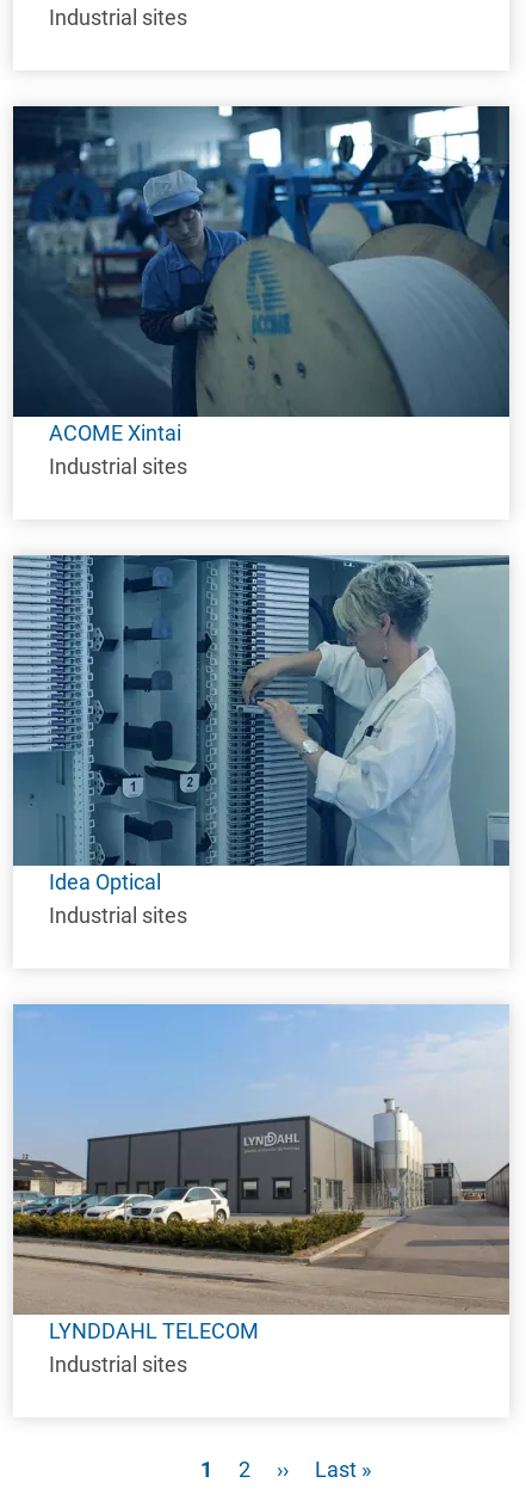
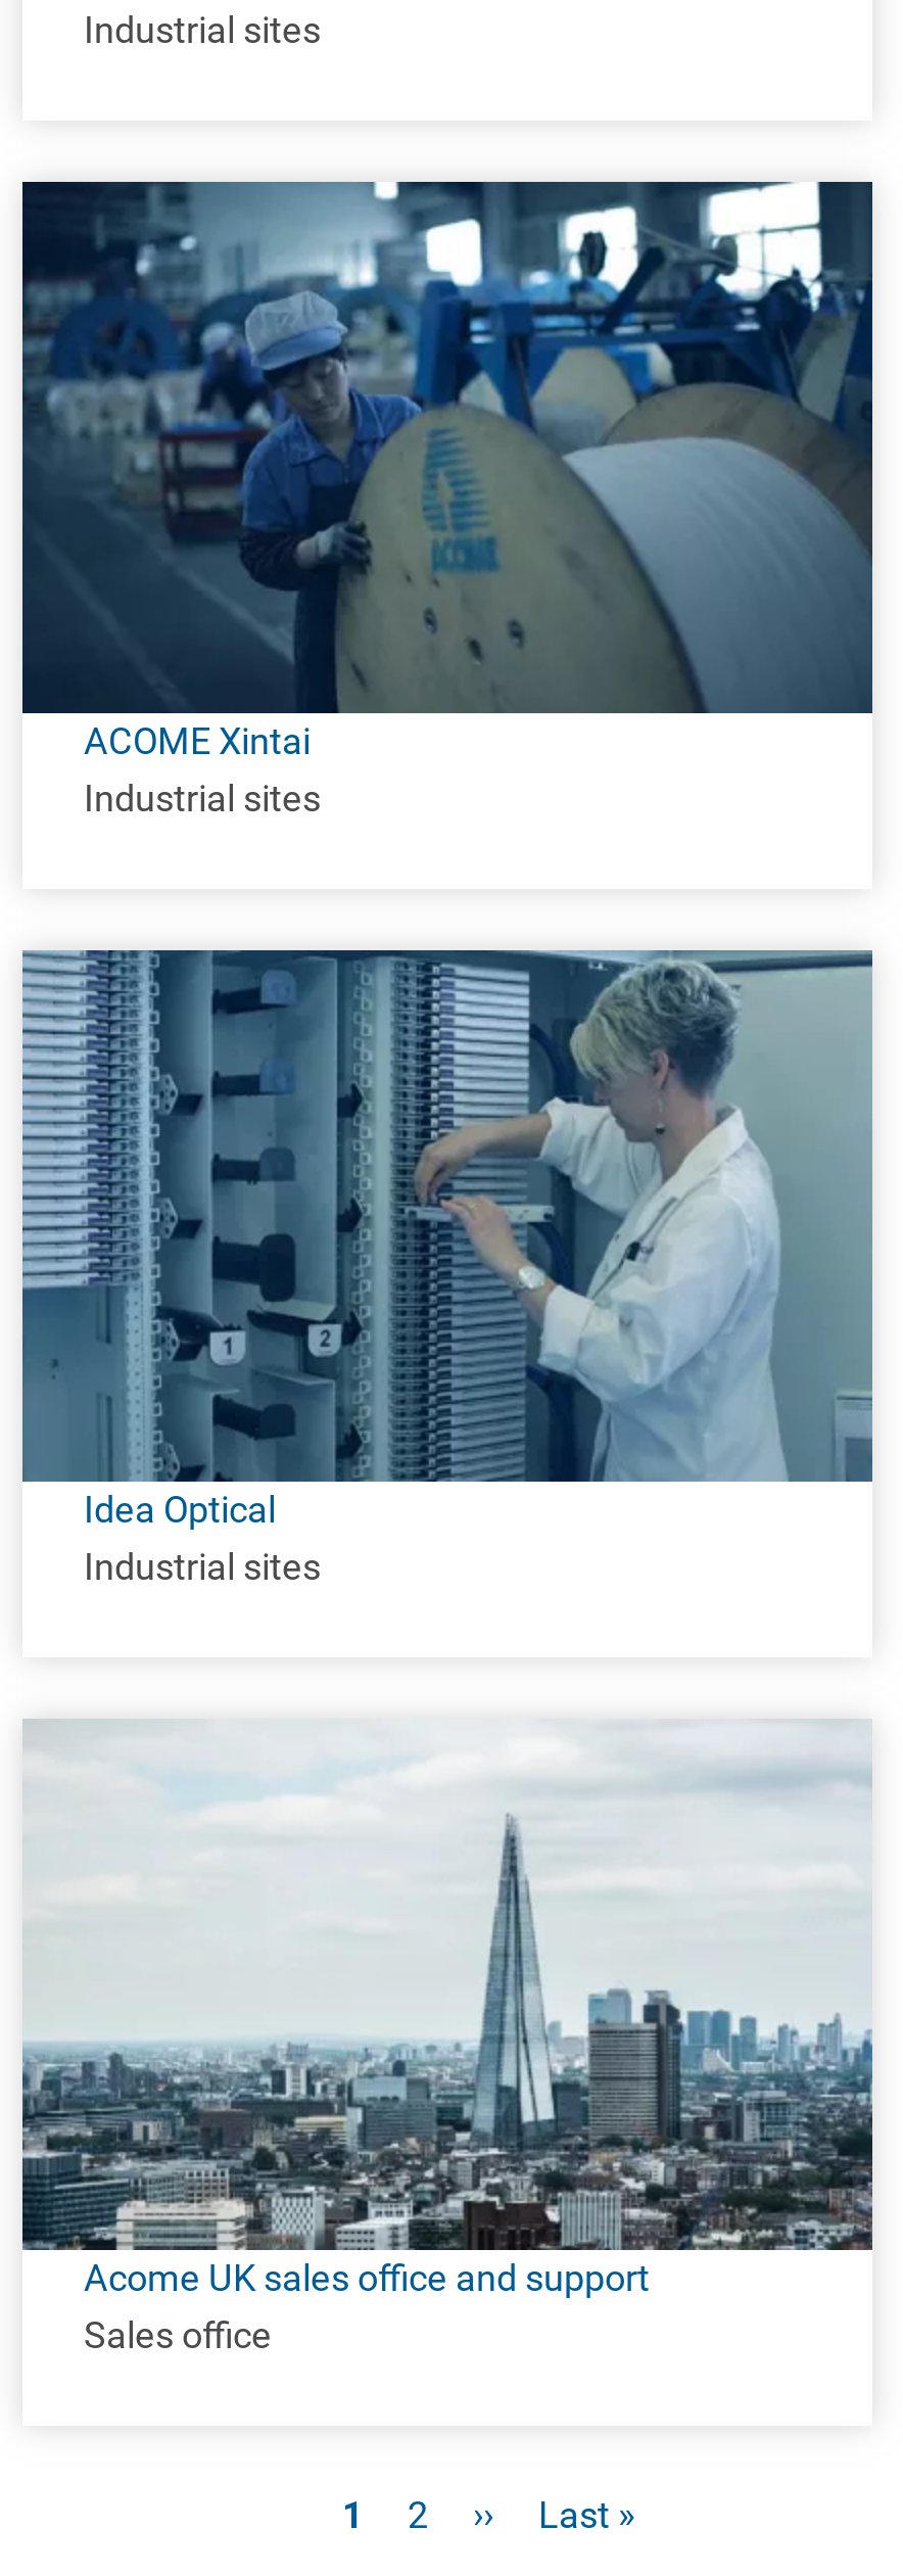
[12,1004,510,1377] [image] | LYNDDAHL TELECOM | Industrial sites -> [20,1721,874,2357] [image] | Acome UK sales office and support | Sales office

